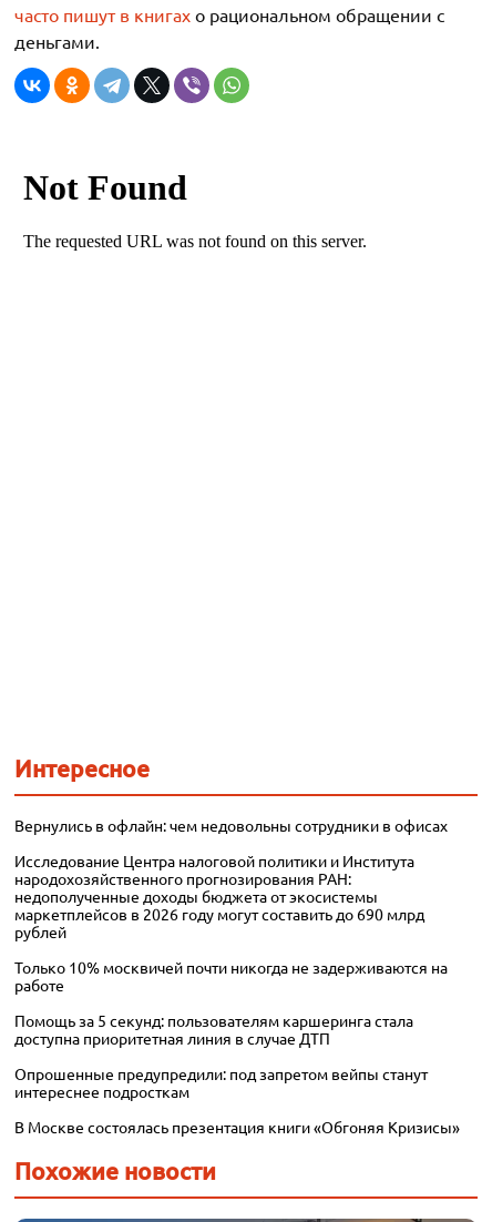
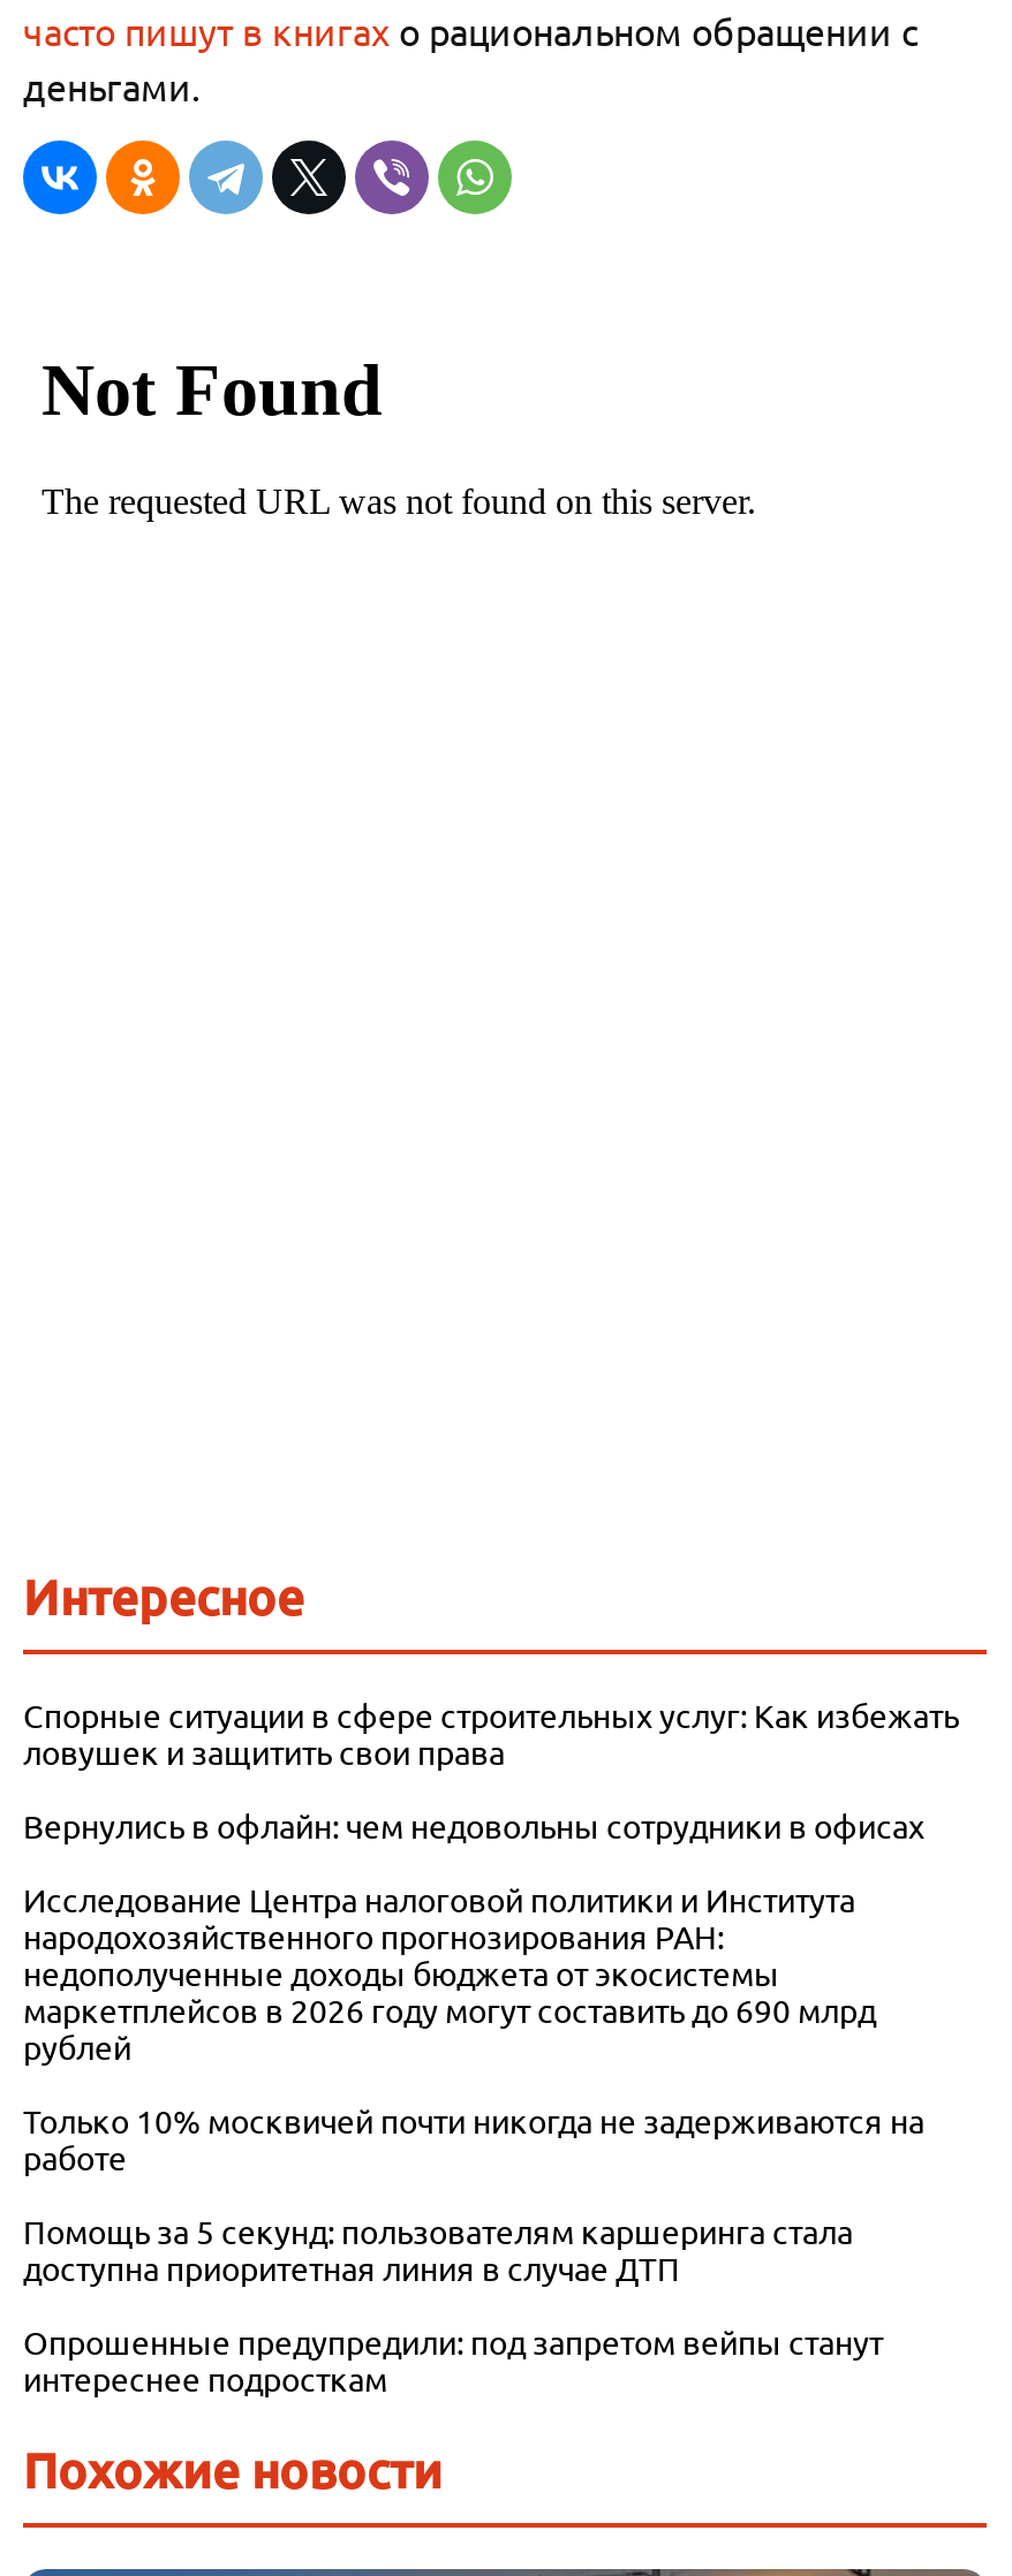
none -> [23,1694,959,1772] Спорные ситуации в сфере строительных услуг: Как избежать | ловушек и защитить свои права
moved [14,815,448,1101] -> [23,1804,924,2399]: Вернулись в офлайн: чем недовольны сотрудники в офисах | Исследование Центра налоговой политики и Института | народохозяйственного прогнозирования РАН: | ... | Опрошенные предупредили: под запретом вейпы станут | интереснее подросткам
[14,1117,460,1137] В Москве состоялась презентация книги «Обгоняя Кризисы» -> none

